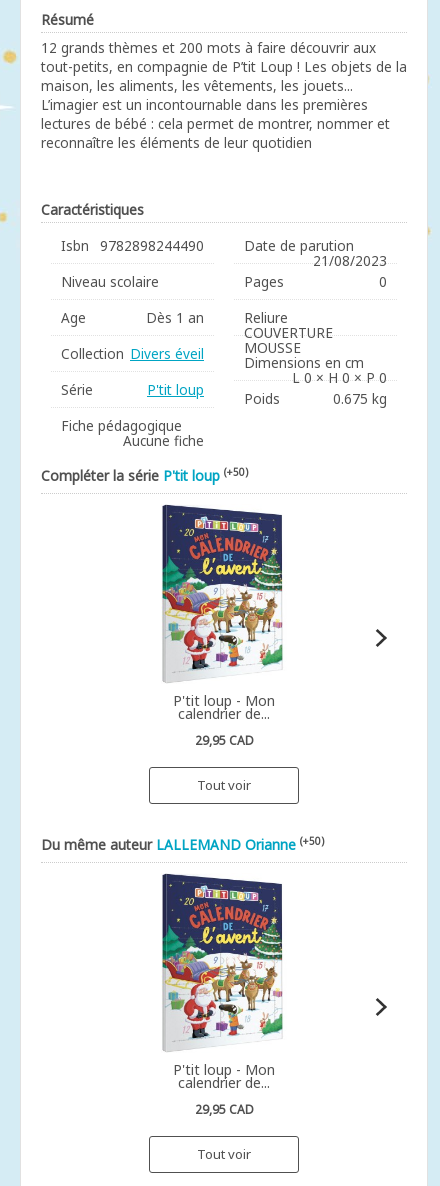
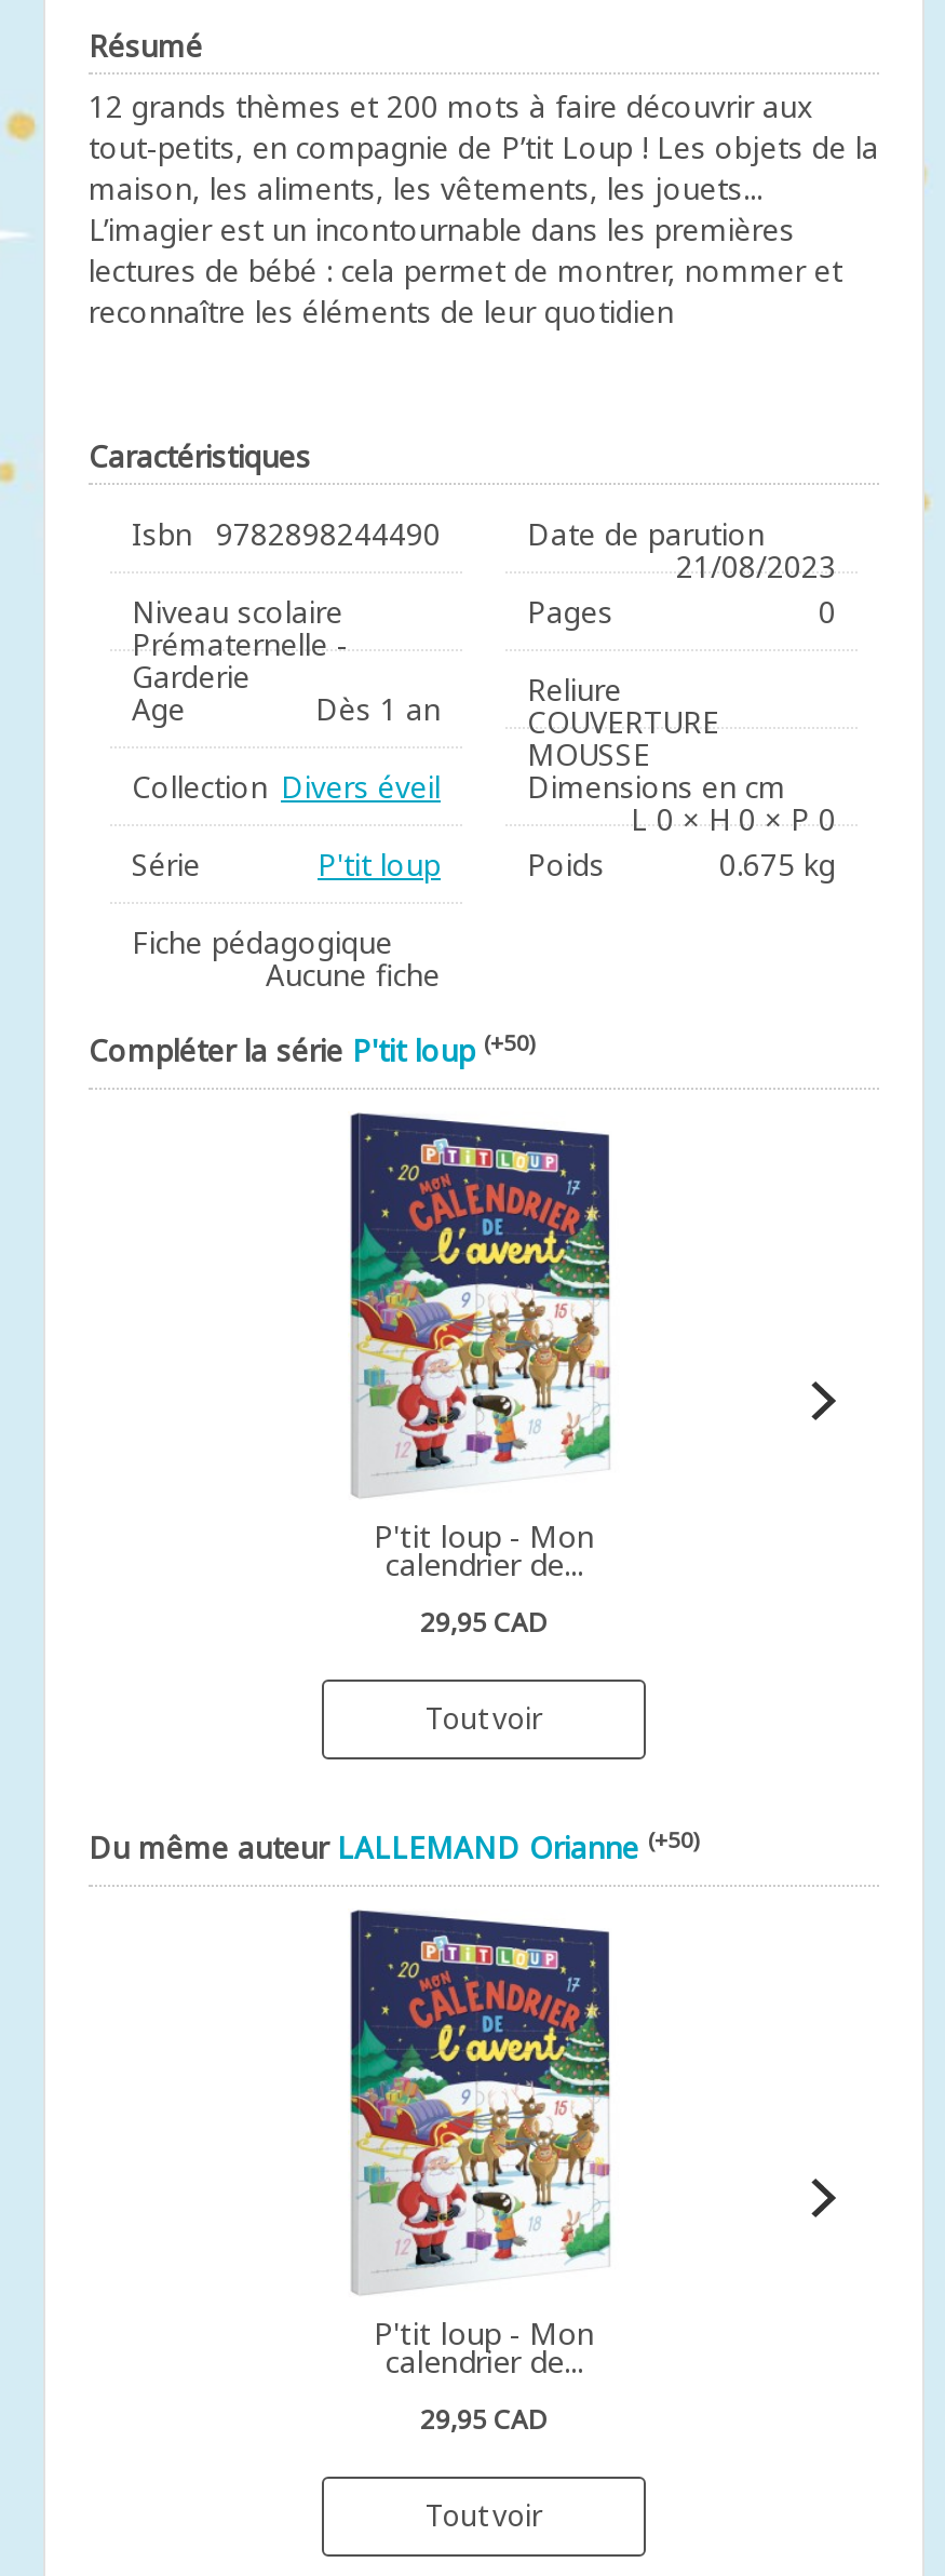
none -> [132,623,348,697] Prématernelle - | Garderie

